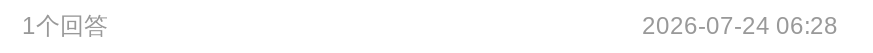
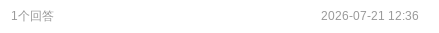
[642,12,838,40] 2026-07-24 06:28 -> [321,9,419,23] 2026-07-21 12:36

